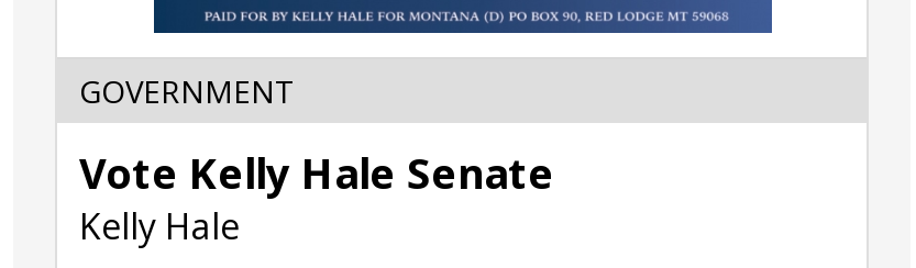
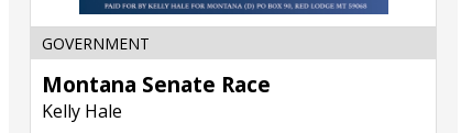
[79,145,554,202] Vote Kelly Hale Senate -> [42,70,271,99] Montana Senate Race

